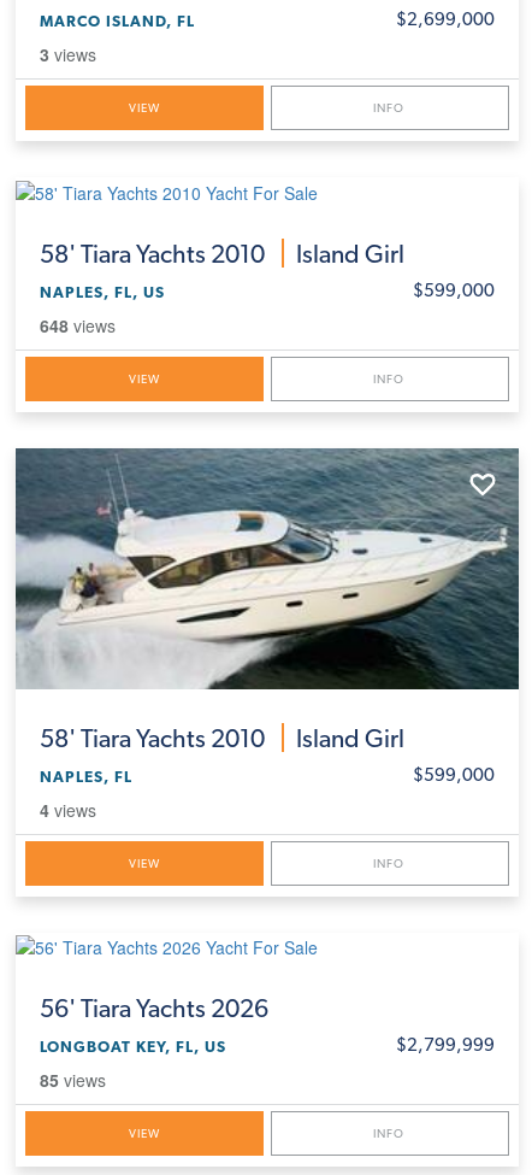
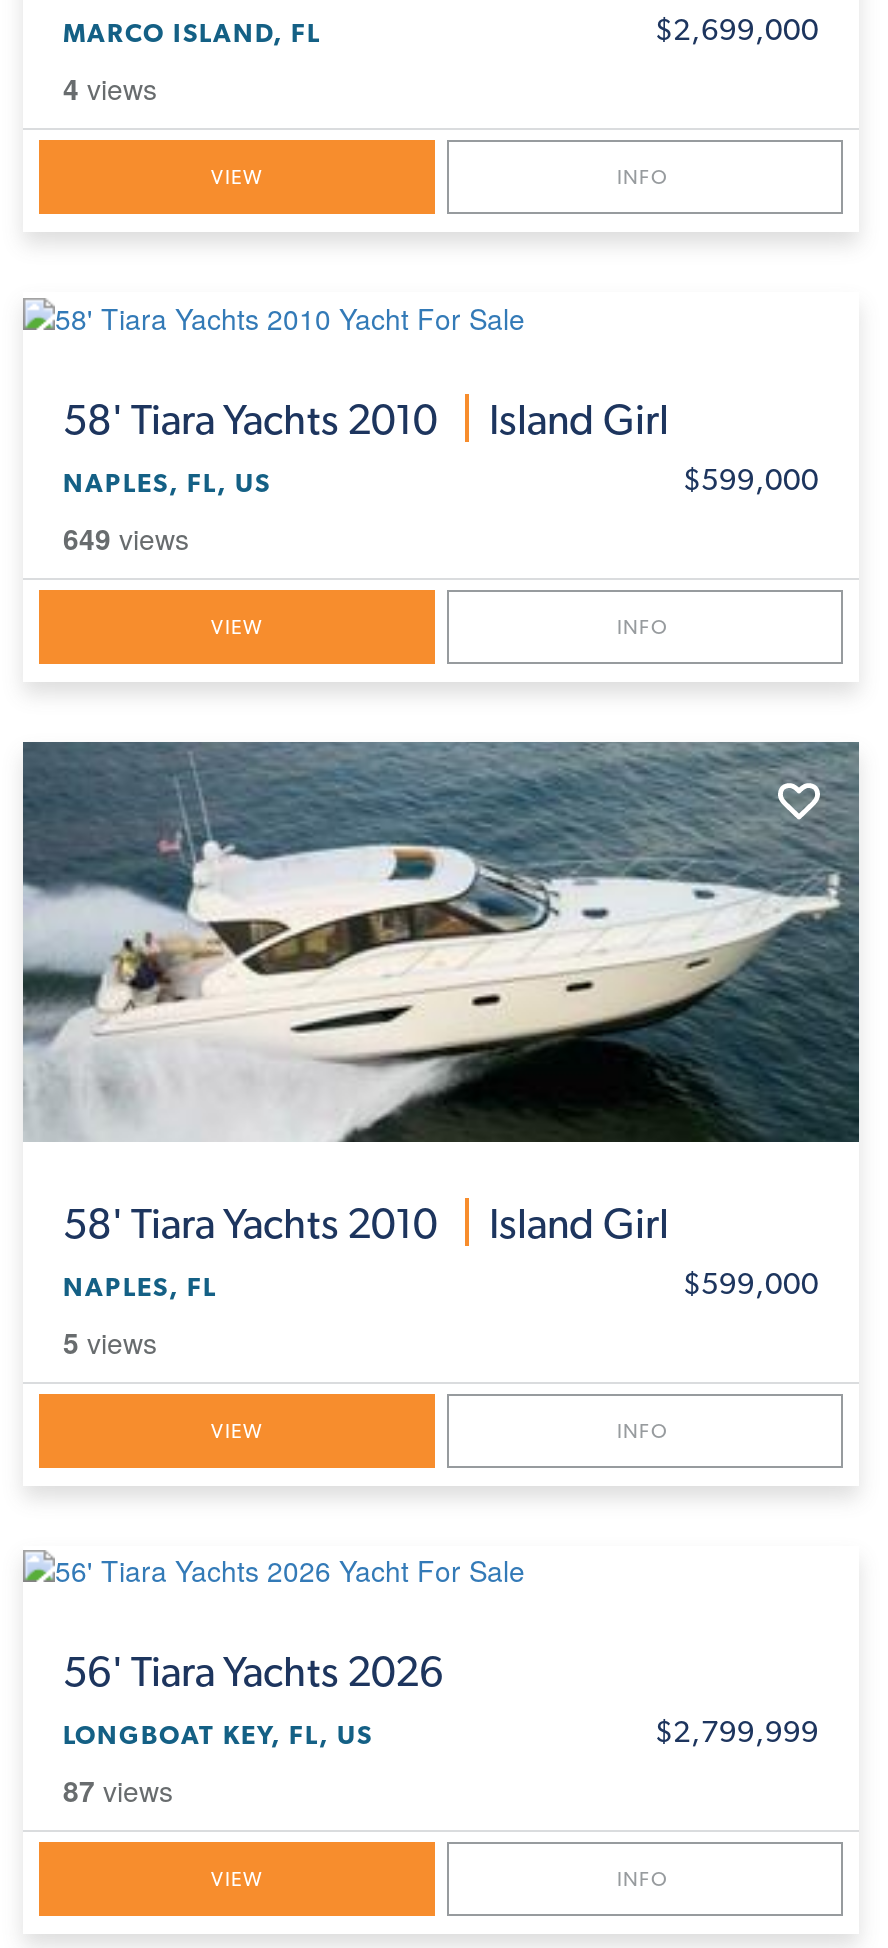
[40,43,96,67] 3 views -> [63,69,157,109] 4 views
[40,313,116,337] 648 views -> [63,517,189,557] 649 views
[40,797,96,822] 4 views -> [63,1321,157,1361] 5 views
[40,1068,106,1092] 85 views -> [63,1770,173,1810] 87 views

